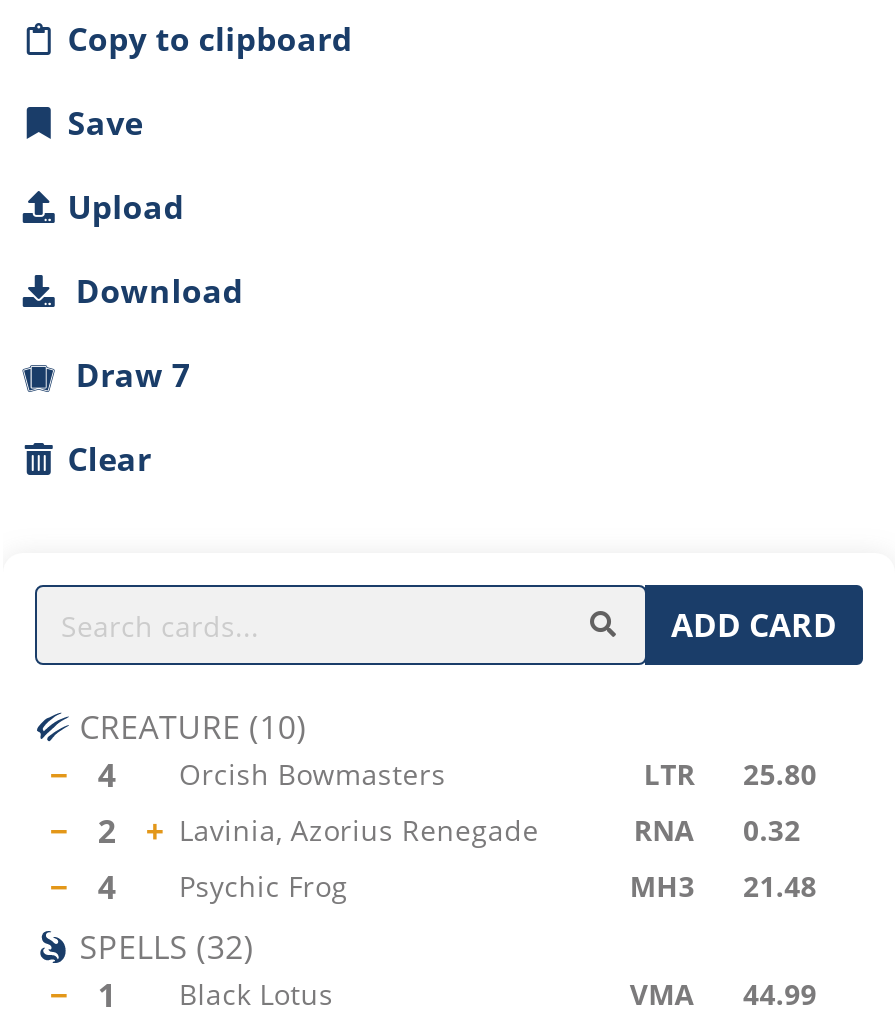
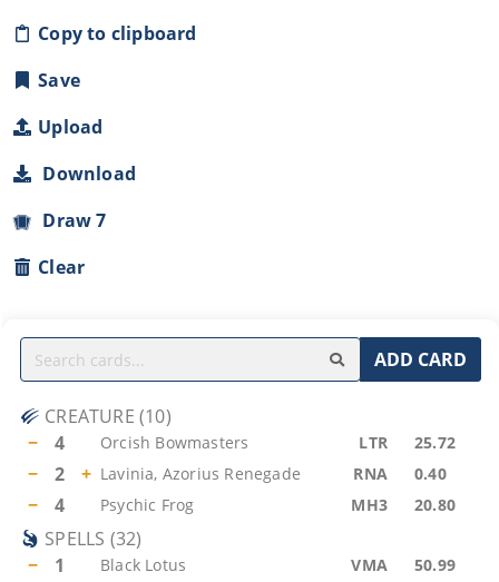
[644,755,817,793] LTR 25.80 -> [359,432,456,453] LTR 25.72
[634,811,801,849] RNA 0.32 -> [354,463,446,484] RNA 0.40
[630,867,817,905] MH3 21.48 -> [351,494,456,515] MH3 20.80
[630,975,817,1013] VMA 44.99 -> [351,554,456,575] VMA 50.99

